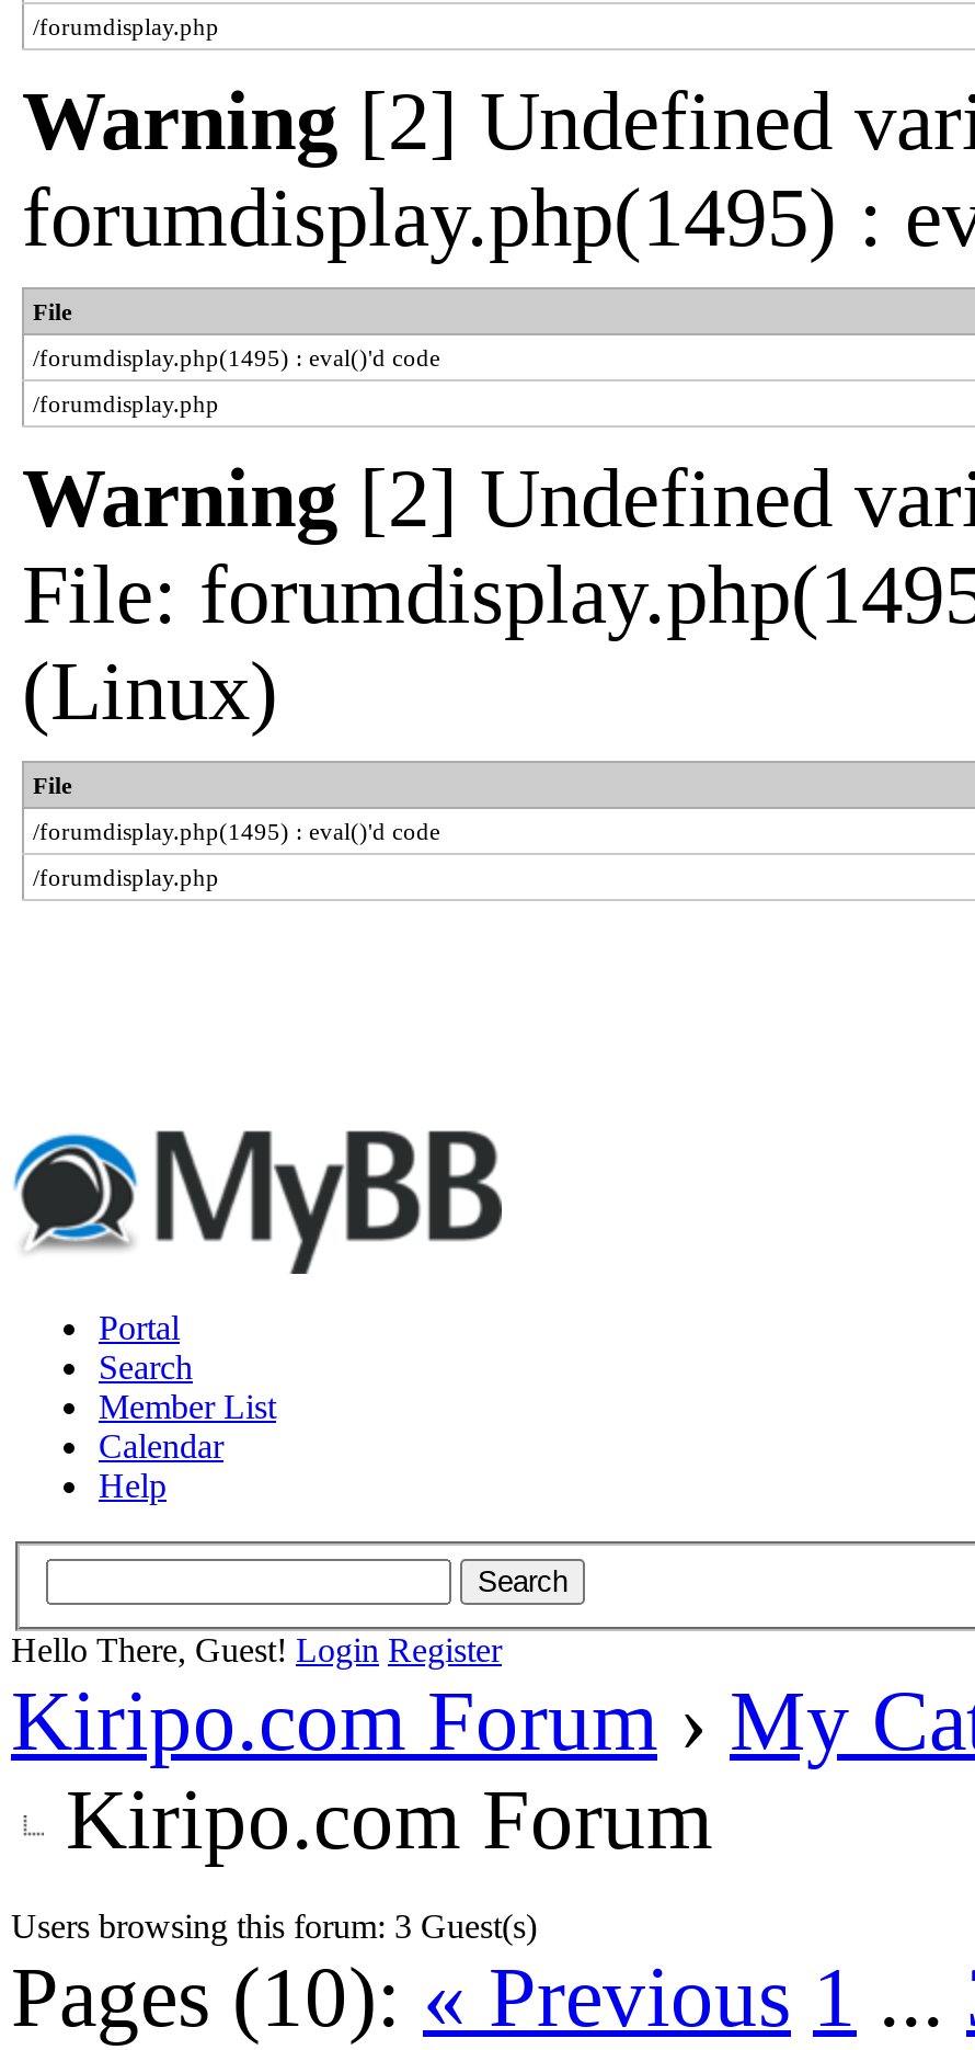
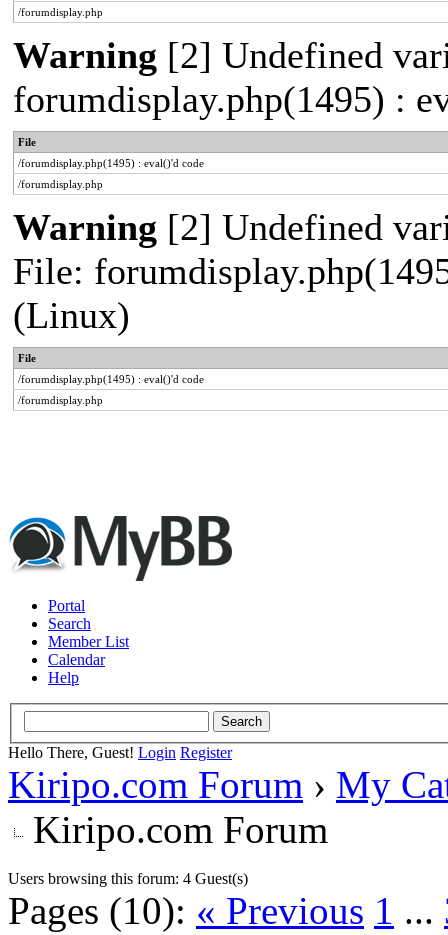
[11,1907,537,1944] Users browsing this forum: 3 Guest(s) -> [8,870,248,887] Users browsing this forum: 4 Guest(s)

